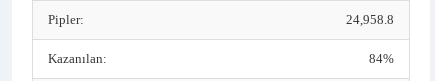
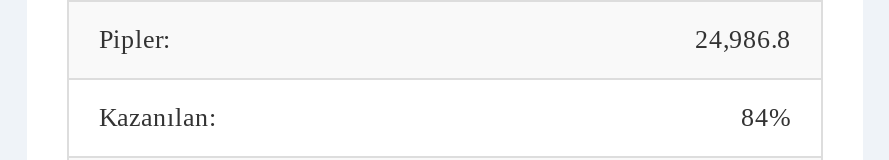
[346,12,394,27] 24,958.8 -> [695,24,791,54] 24,986.8

